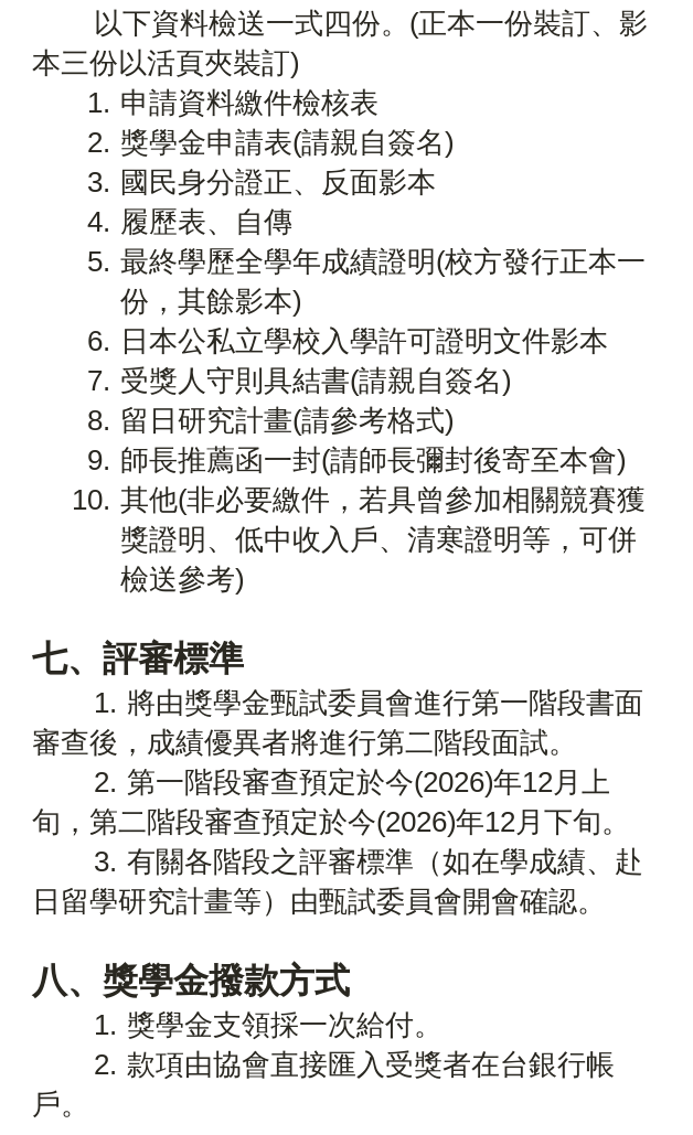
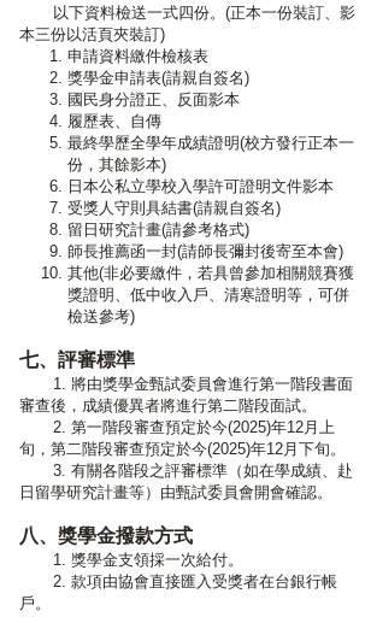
[32,765,610,799] 2. 第一階段審查預定於今(2026)年12月上 -> [19,418,335,436] 2. 第一階段審查預定於今(2025)年12月上
[32,805,630,838] 旬，第二階段審查預定於今(2026)年12月下旬。 -> [19,440,346,458] 旬，第二階段審查預定於今(2025)年12月下旬。

